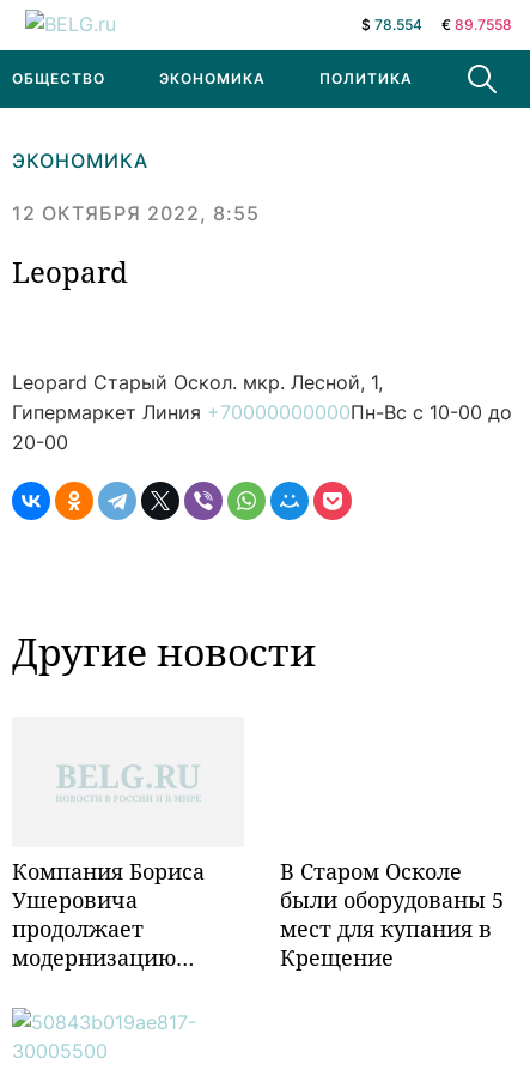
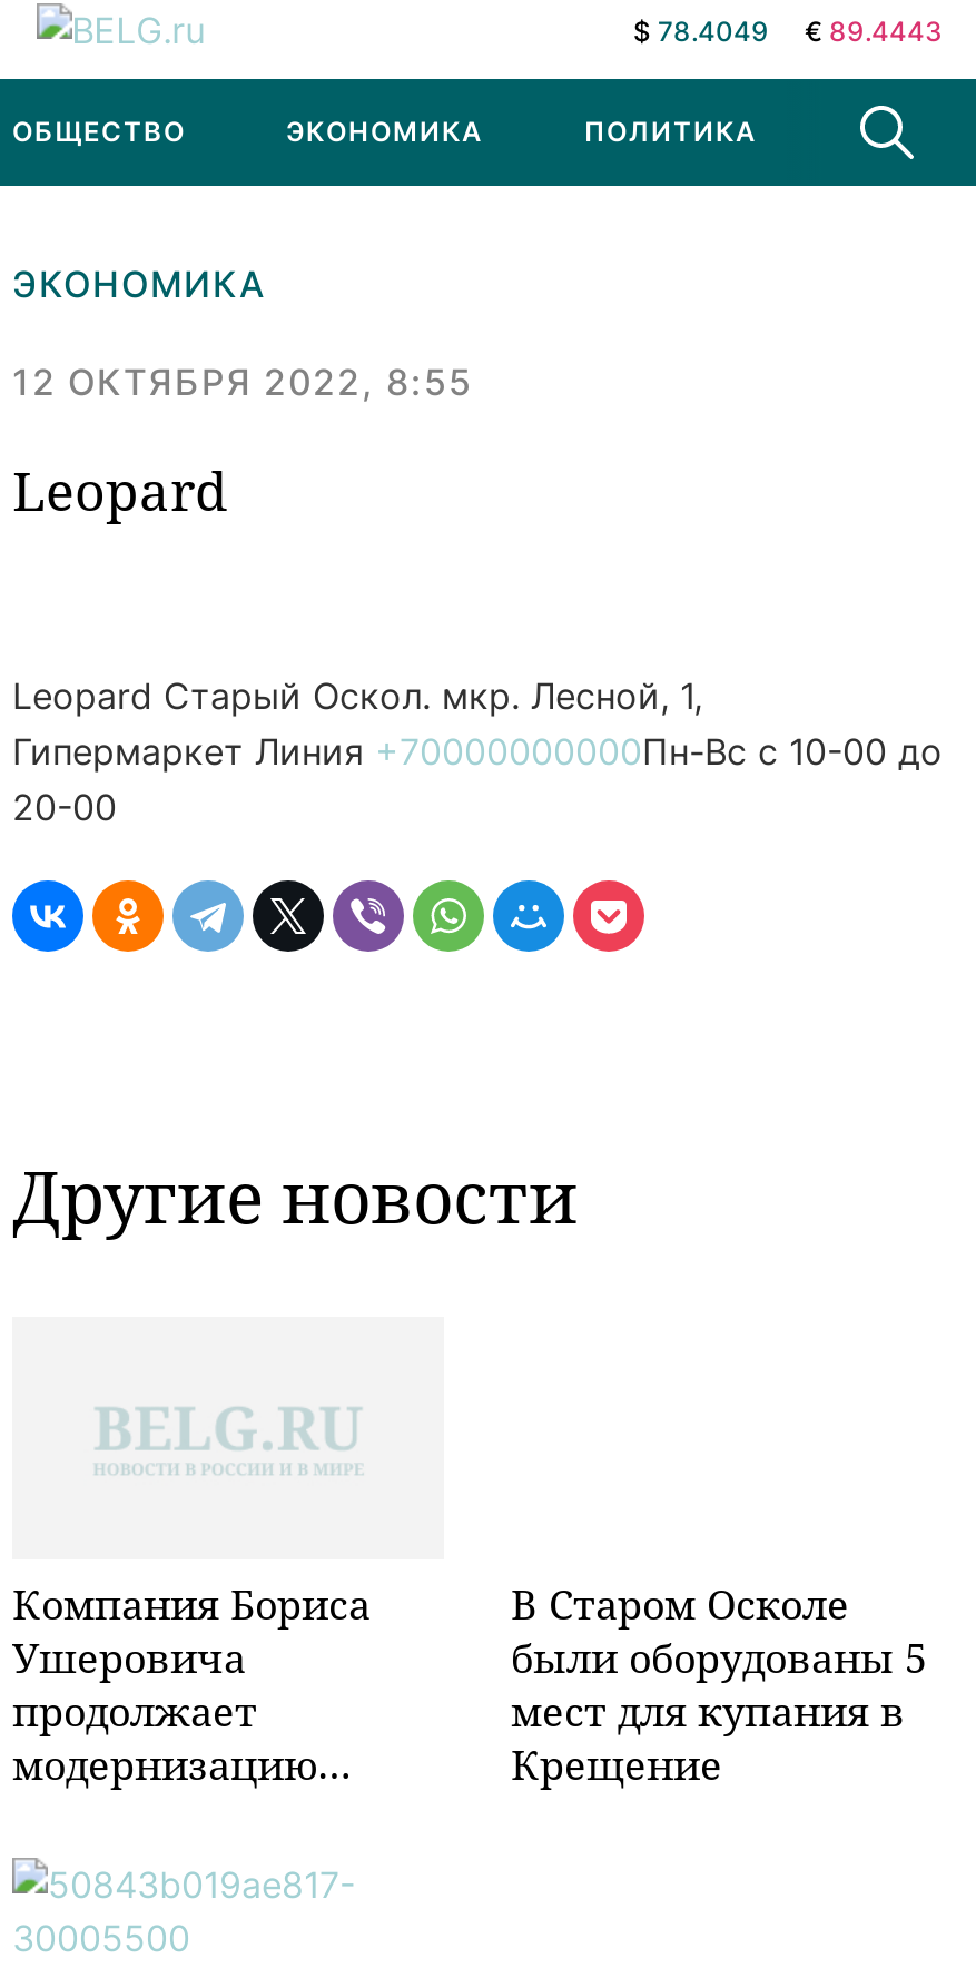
[361,15,422,33] $78.554 -> [633,13,769,47] $78.4049
[441,15,512,33] €89.7558 -> [805,13,943,47] €89.4443

